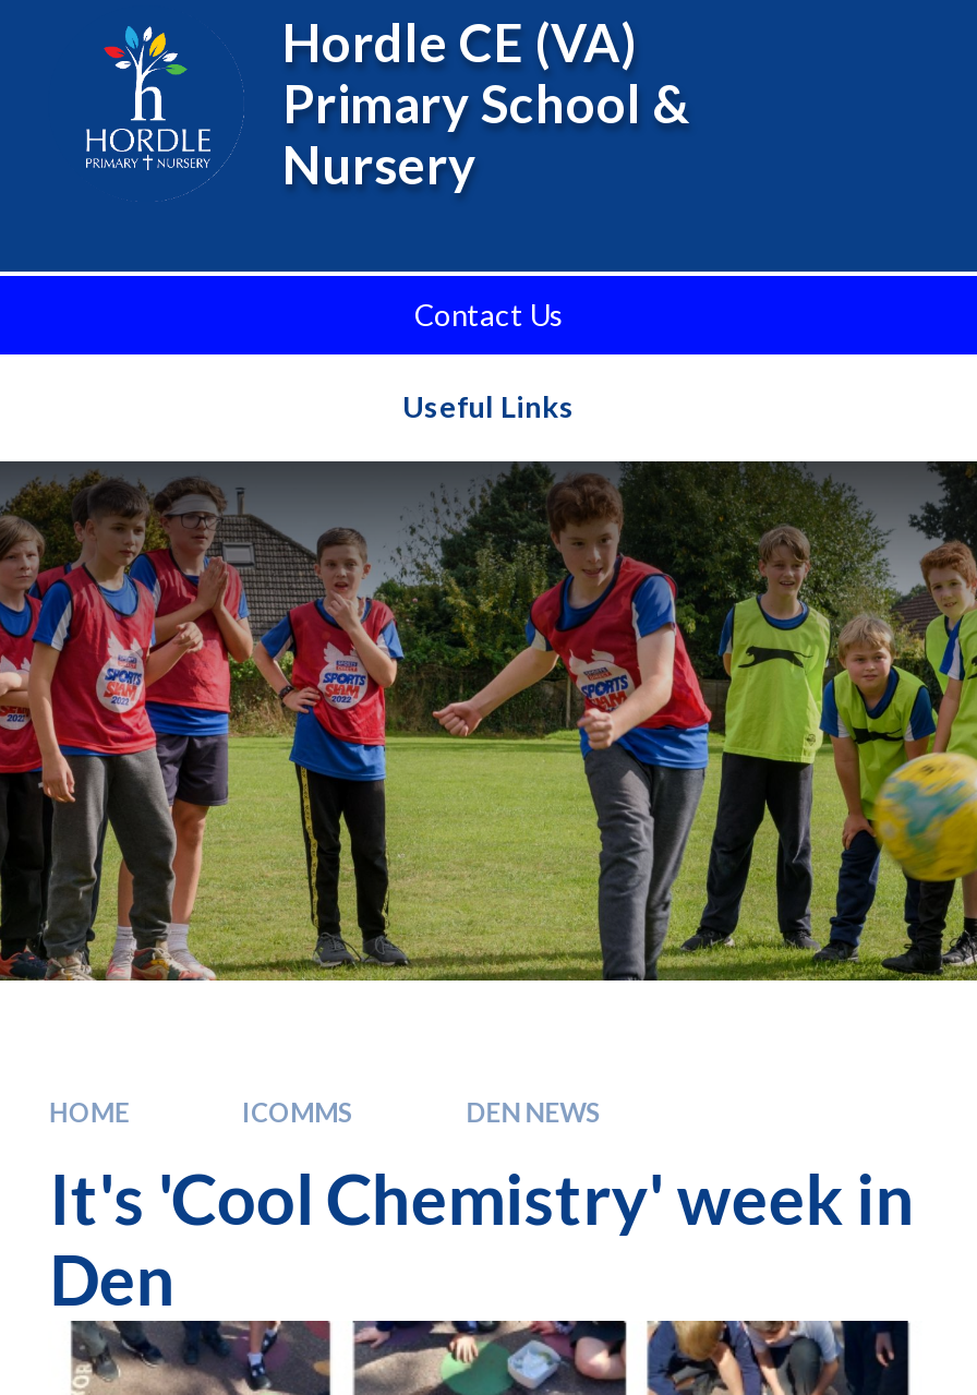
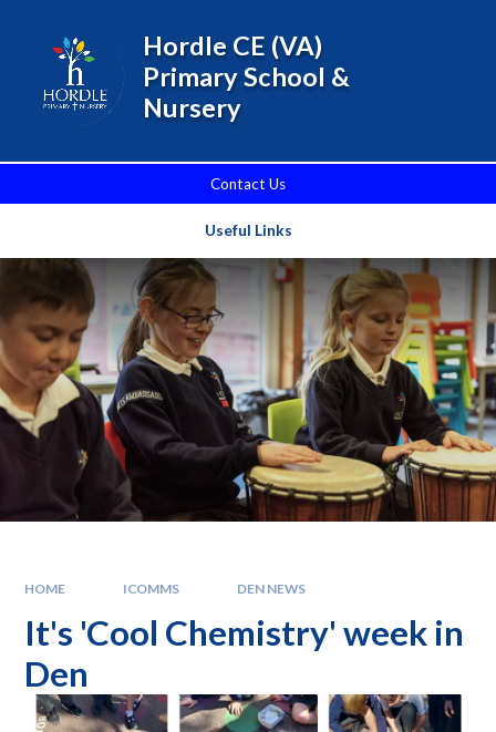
[7,461,970,983] [image] -> [3,258,493,523] [image]

